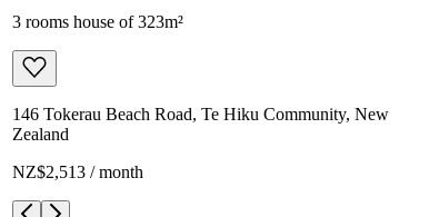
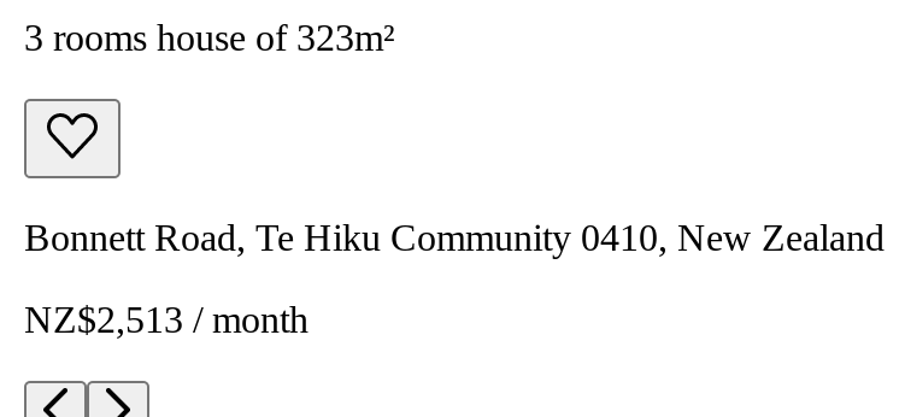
[12,104,389,143] 146 Tokerau Beach Road, Te Hiku Community, New | Zealand -> [24,216,885,257] Bonnett Road, Te Hiku Community 0410, New Zealand

